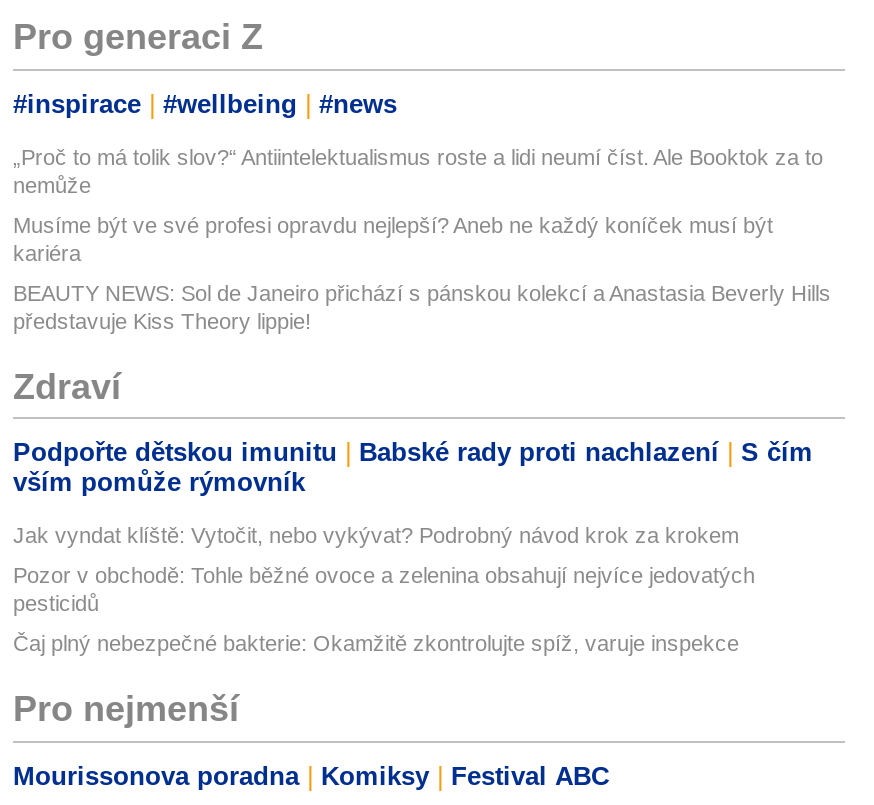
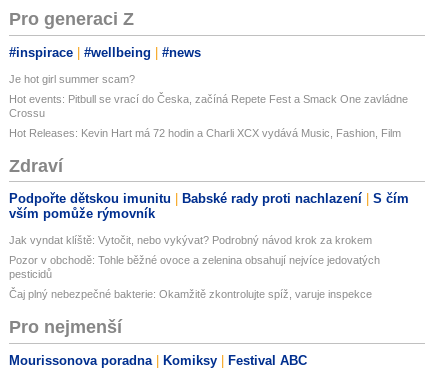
[13,145,823,197] „Proč to má tolik slov?“ Antiintelektualismus roste a lidi neumí číst. Ale Booktok za to | nemůže -> [9,73,135,85] Je hot girl summer scam?
[13,213,773,265] Musíme být ve své profesi opravdu nejlepší? Aneb ne každý koníček musí být | kariéra -> [9,93,408,119] Hot events: Pitbull se vrací do Česka, začíná Repete Fest a Smack One zavládne | Crossu
[13,281,831,333] BEAUTY NEWS: Sol de Janeiro přichází s pánskou kolekcí a Anastasia Beverly Hills | představuje Kiss Theory lippie! -> [9,127,401,139] Hot Releases: Kevin Hart má 72 hodin a Charli XCX vydává Music, Fashion, Film

